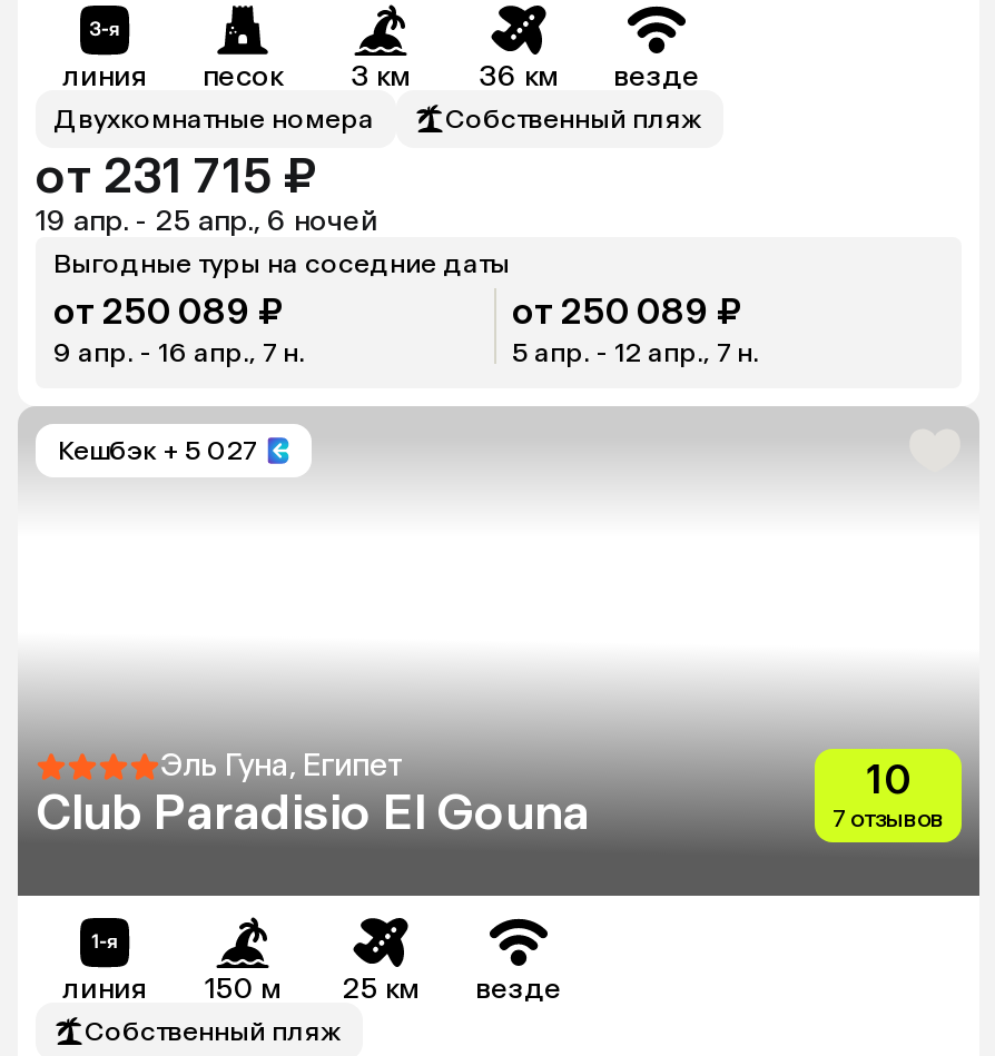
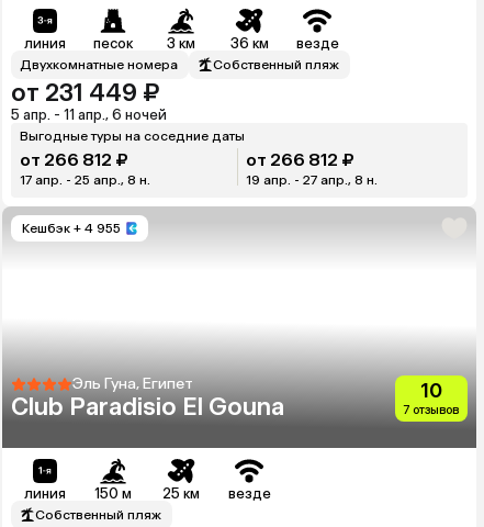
[36,146,316,206] от 231 715 ₽ -> [11,78,159,108] от 231 449 ₽
[36,204,378,237] 19 апр. - 25 апр., 6 ночей -> [11,106,167,123] 5 апр. - 11 апр., 6 ночей
[53,290,285,333] от 250 089 ₽ -> [20,149,128,170] от 266 812 ₽
[512,290,743,333] от 250 089 ₽ -> [246,149,354,170] от 266 812 ₽
[53,337,305,368] 9 апр. - 16 апр., 7 н. -> [20,172,150,188] 17 апр. - 25 апр., 8 н.
[512,337,759,368] 5 апр. - 12 апр., 7 н. -> [246,172,378,188] 19 апр. - 27 апр., 8 н.
[58,435,256,466] Кешбэк + 5 027 -> [22,221,121,236] Кешбэк + 4 955

